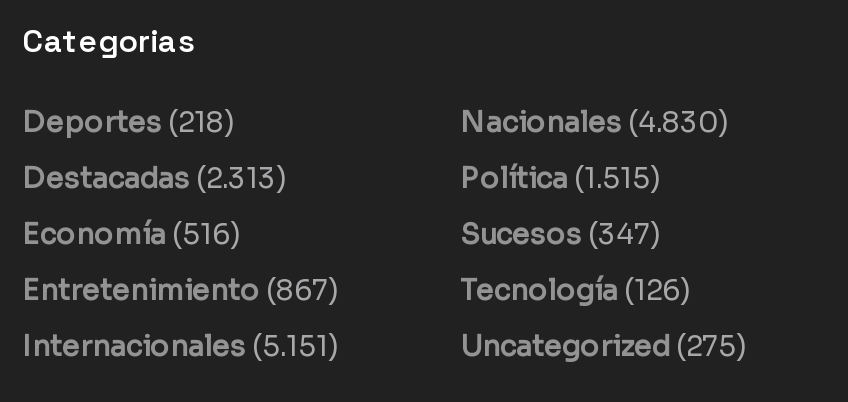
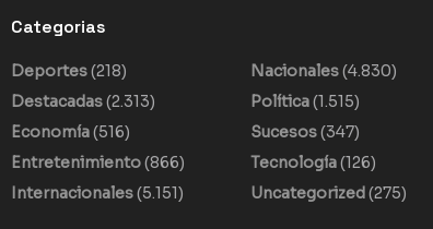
[22,272,338,308] Entretenimiento (867) -> [11,153,185,172] Entretenimiento (866)

